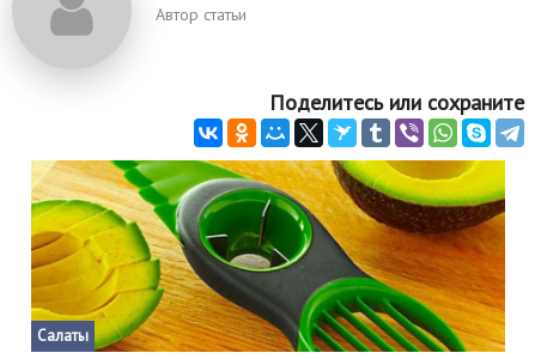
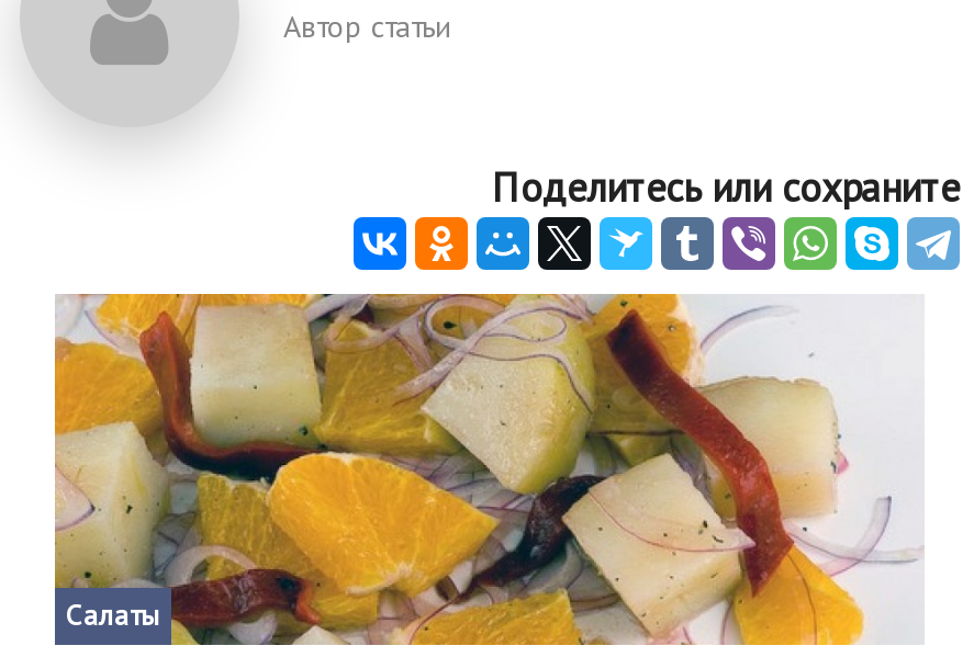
[30,159,506,353] [image] -> [53,292,925,647] [image]

